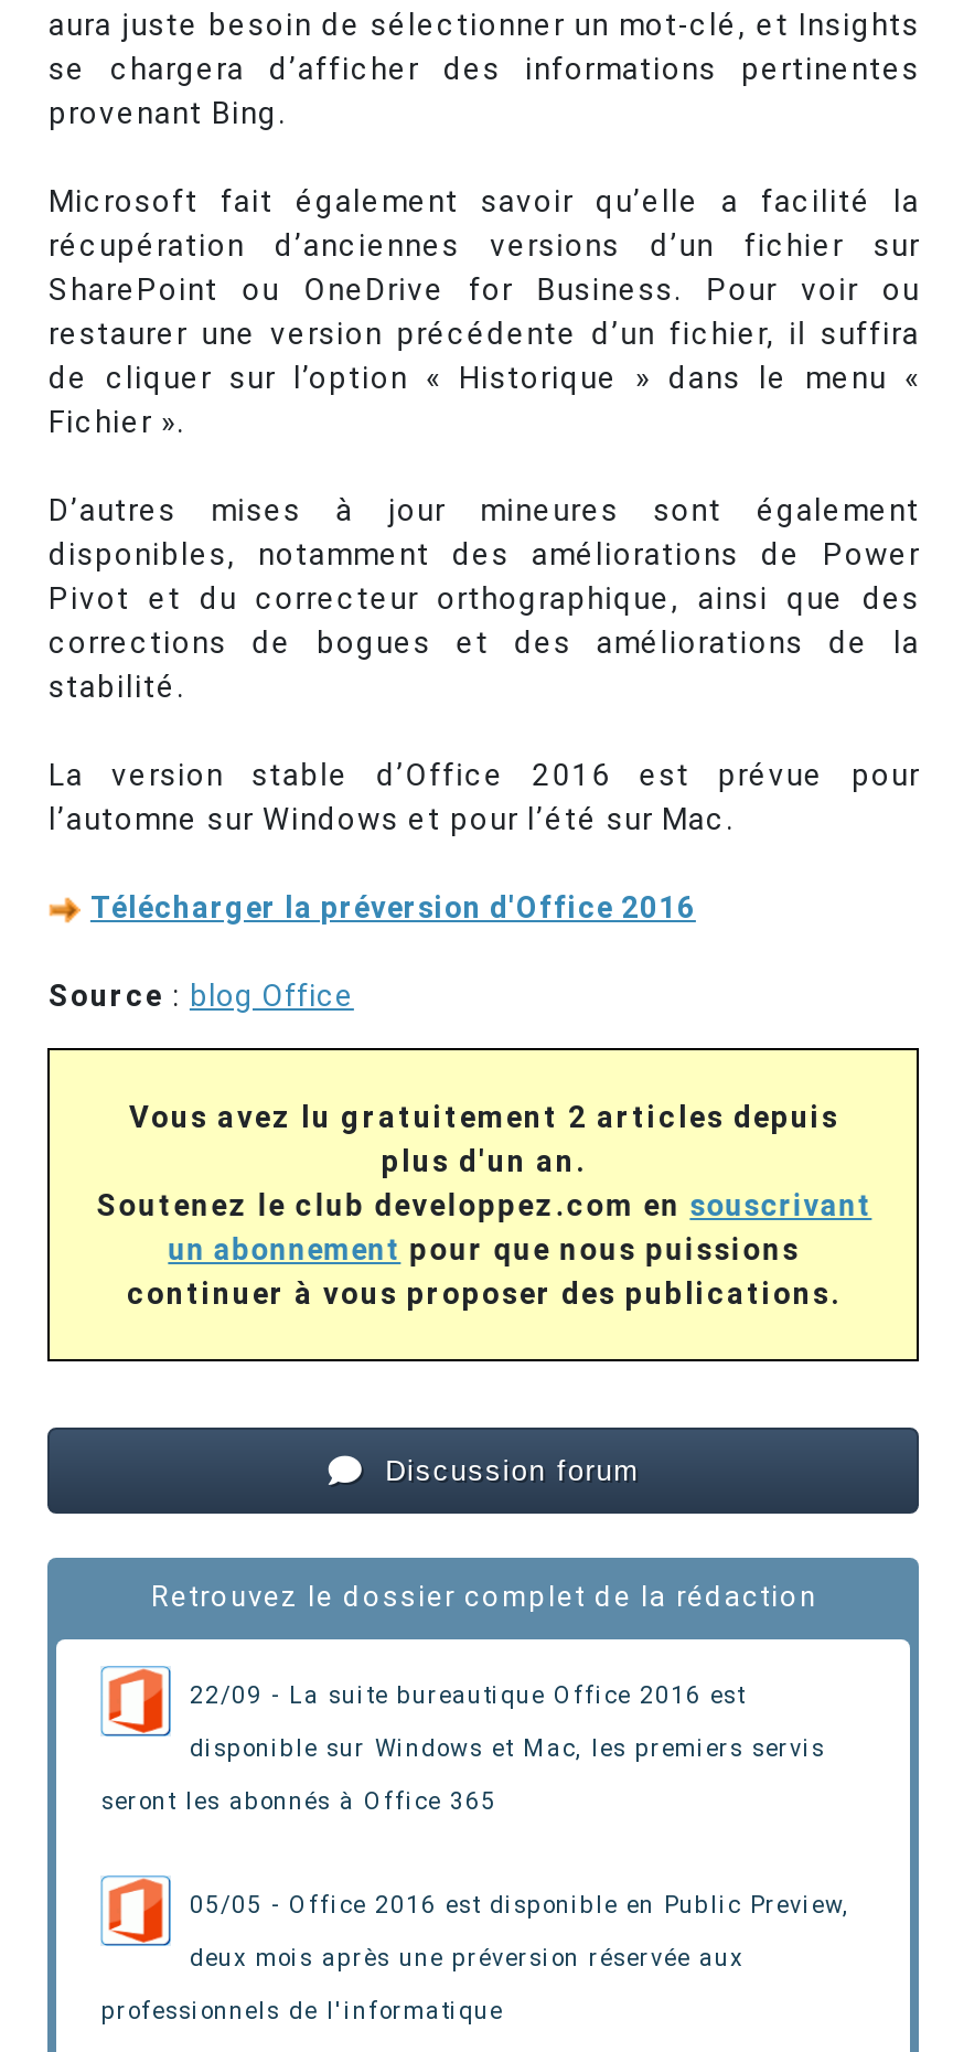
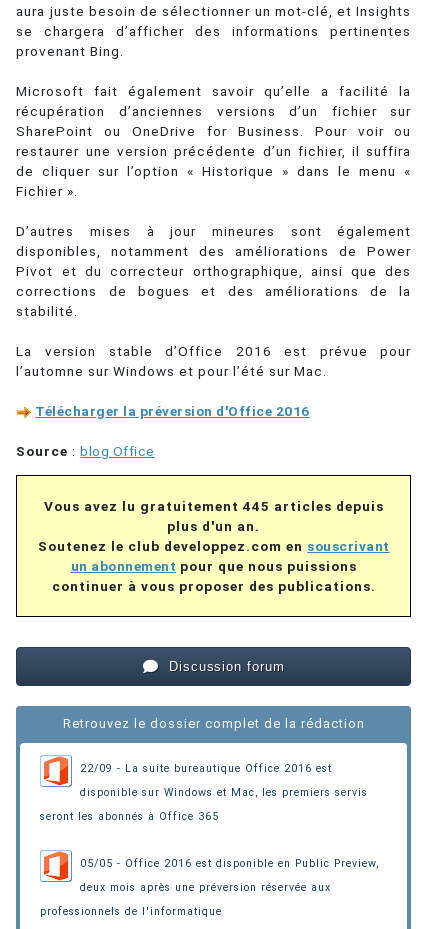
[129,1098,839,1133] Vous avez lu gratuitement 2 articles depuis -> [44,498,384,514] Vous avez lu gratuitement 445 articles depuis

